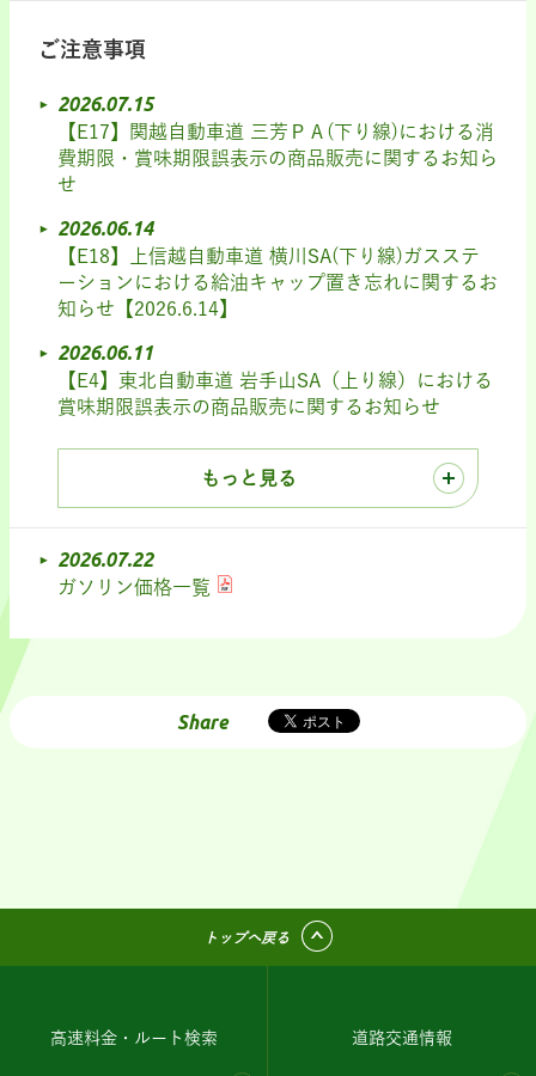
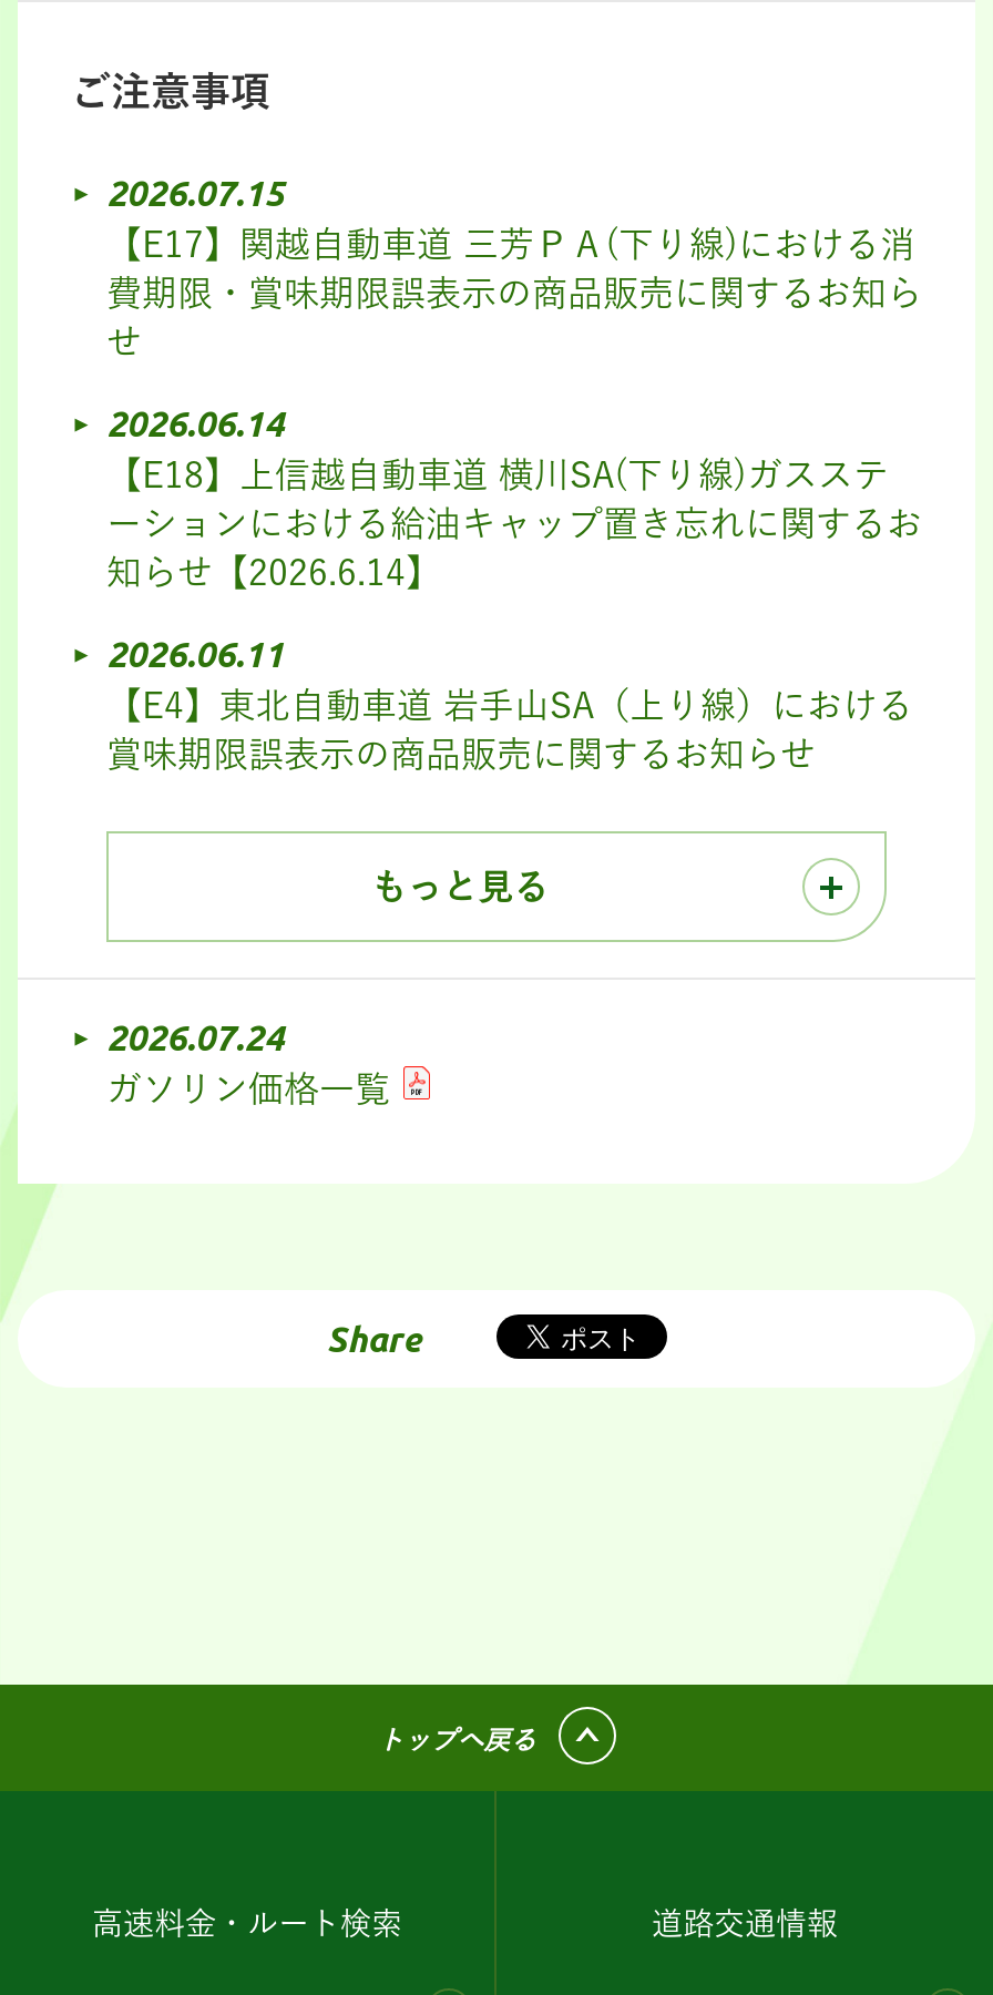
[57,549,153,571] 2026.07.22 -> [106,1018,284,1058] 2026.07.24

